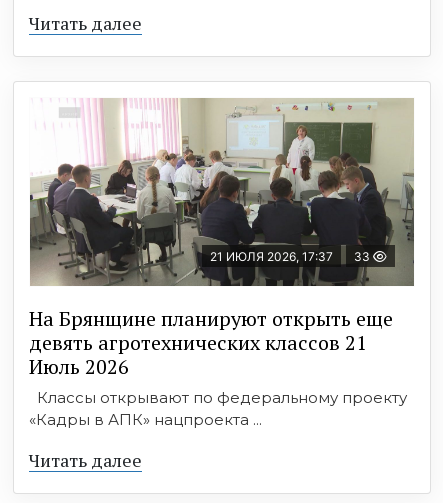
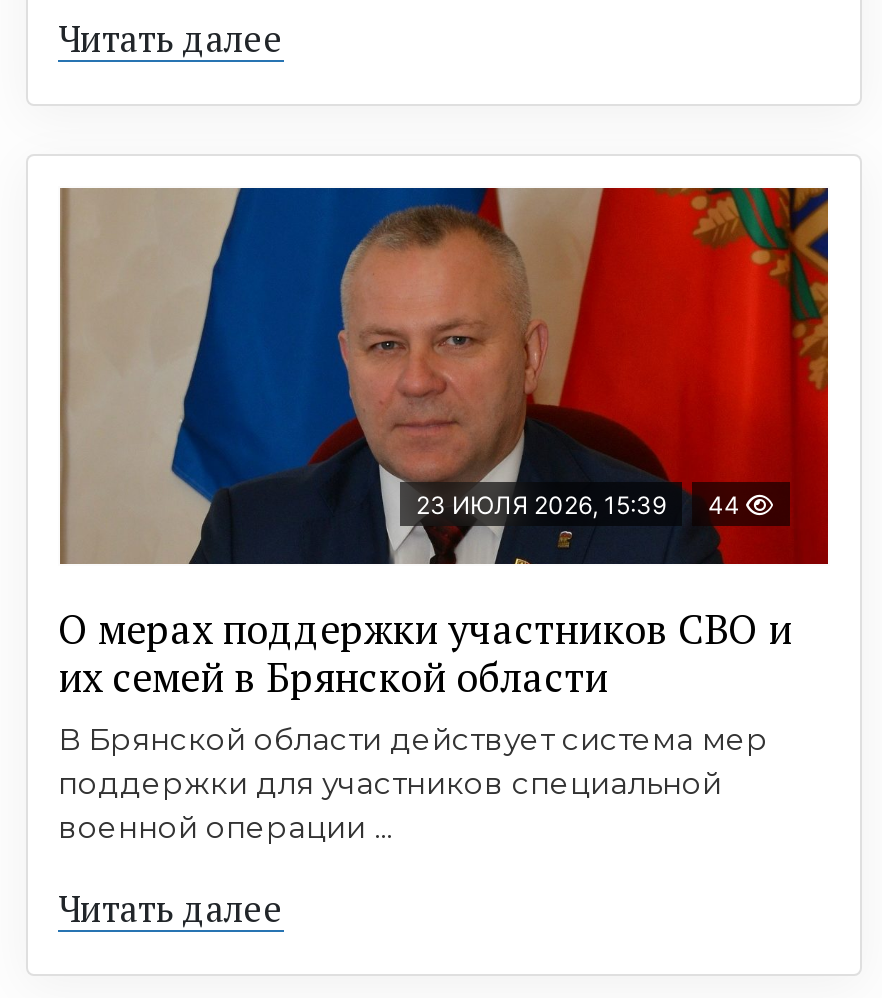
[30,98,415,287] [image] | 21 ИЮЛЯ 2026, 17:37 | 33 -> [58,186,830,566] [image] | 23 ИЮЛЯ 2026, 15:39 | 44
[29,305,407,429] На Брянщине планируют открыть еще | девять агротехнических классов 21 | Июль 2026 | Классы открывают по федеральному проекту | «Кадры в АПК» нацпроекта ... -> [58,601,792,845] О мерах поддержки участников СВО и | их семей в Брянской области | В Брянской области действует система мер | поддержки для участников специальной | военной операции ...

